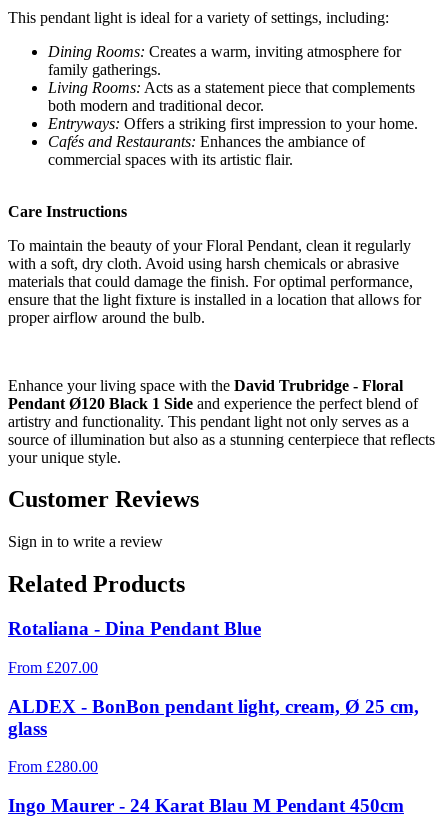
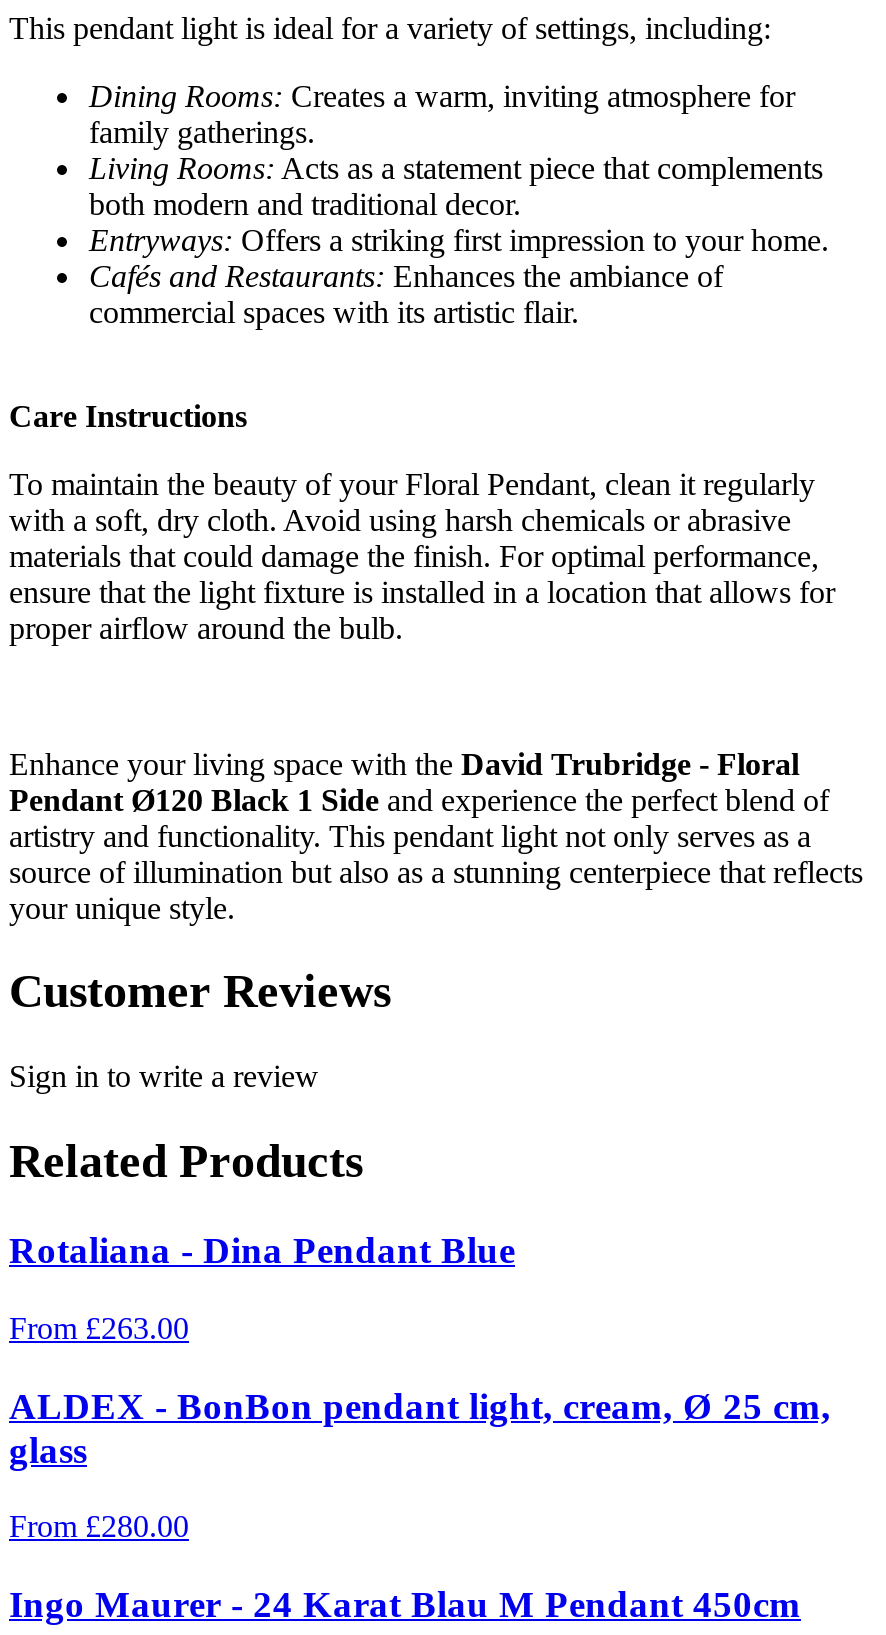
[8,659,98,676] From £207.00 -> [9,1311,189,1345] From £263.00

